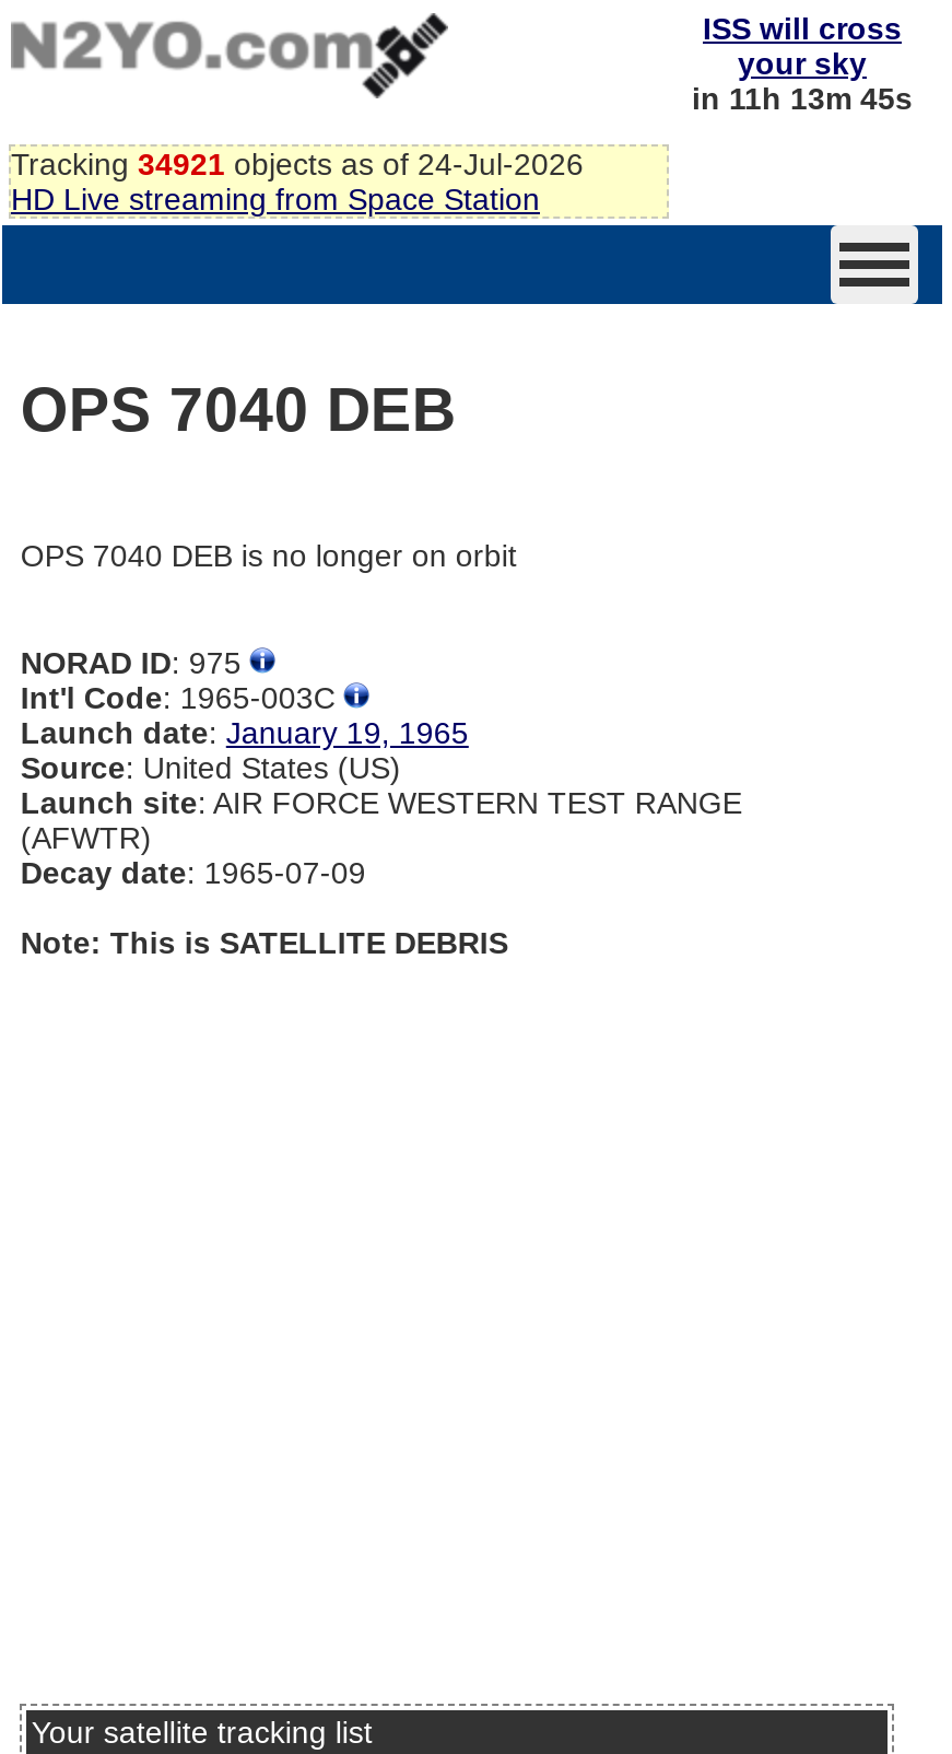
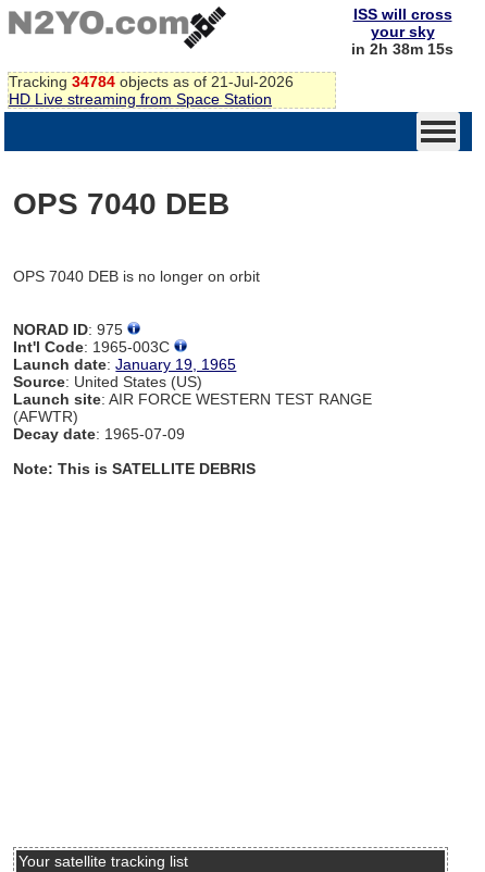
[692,81,913,116] in 11h 13m 45s -> [351,40,453,58] in 2h 38m 15s
[11,146,584,181] Tracking 34921 objects as of 24-Jul-2026 -> [9,73,294,90] Tracking 34784 objects as of 21-Jul-2026

